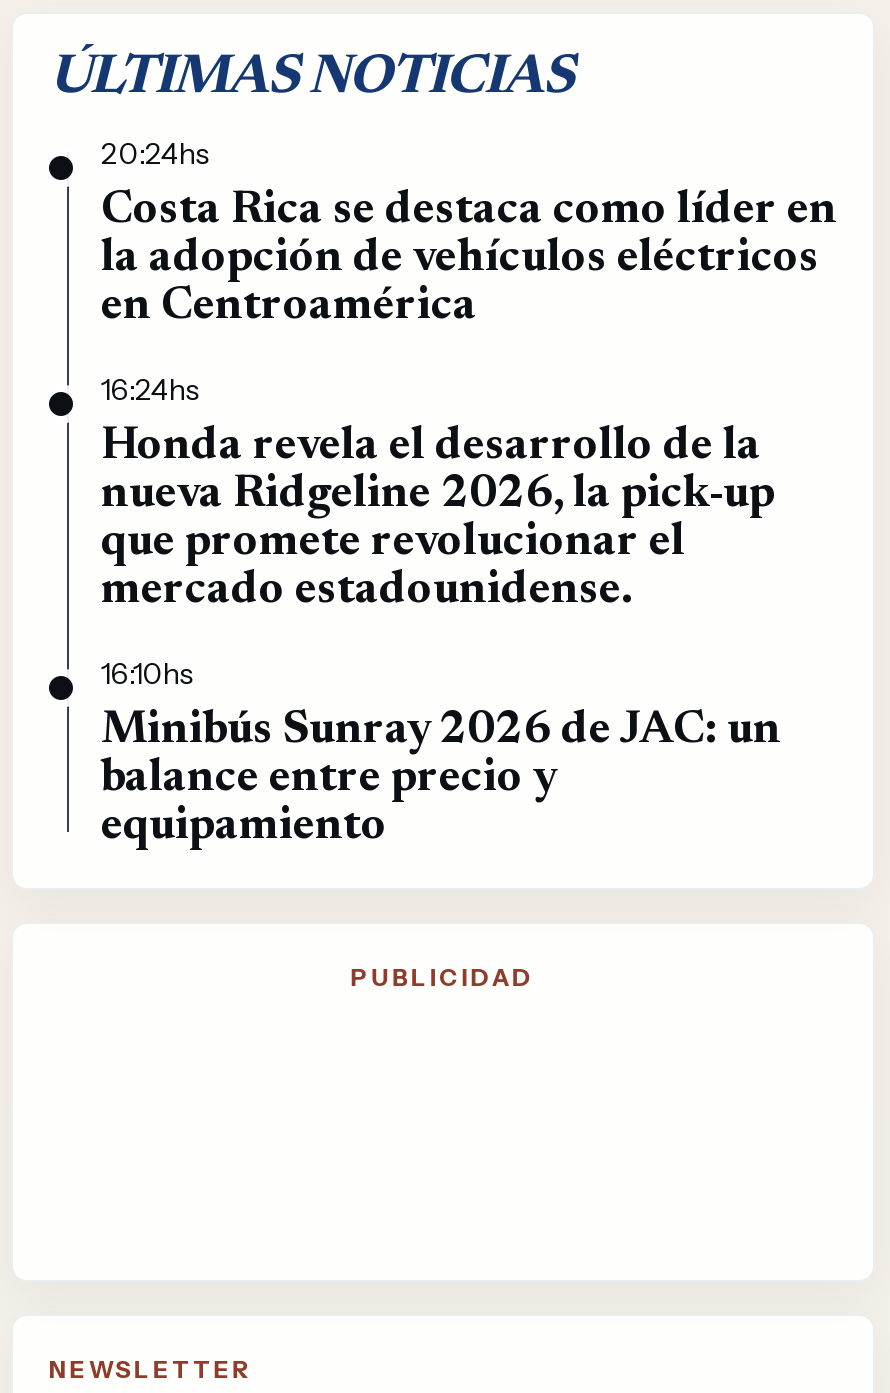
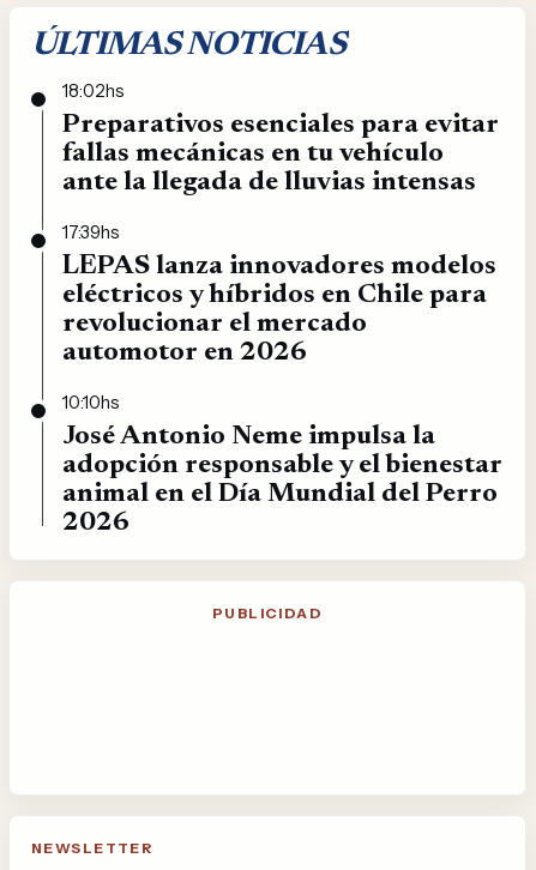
[101,137,837,331] 20:24hs | Costa Rica se destaca como líder en | la adopción de vehículos eléctricos | en Centroamérica -> [62,81,499,197] 18:02hs | Preparativos esenciales para evitar | fallas mecánicas en tu vehículo | ante la llegada de lluvias intensas
[101,373,775,615] 16:24hs | Honda revela el desarrollo de la | nueva Ridgeline 2026, la pick-up | que promete revolucionar el | mercado estadounidense. -> [62,222,496,367] 17:39hs | LEPAS lanza innovadores modelos | eléctricos y híbridos en Chile para | revolucionar el mercado | automotor en 2026
[101,657,781,851] 16:10hs | Minibús Sunray 2026 de JAC: un | balance entre precio y | equipamiento -> [62,392,502,537] 10:10hs | José Antonio Neme impulsa la | adopción responsable y el bienestar | animal en el Día Mundial del Perro | 2026

